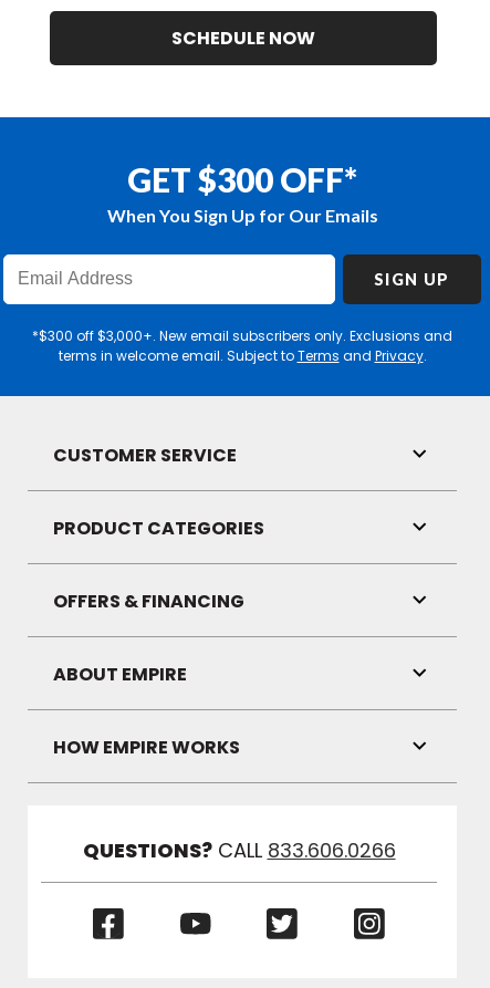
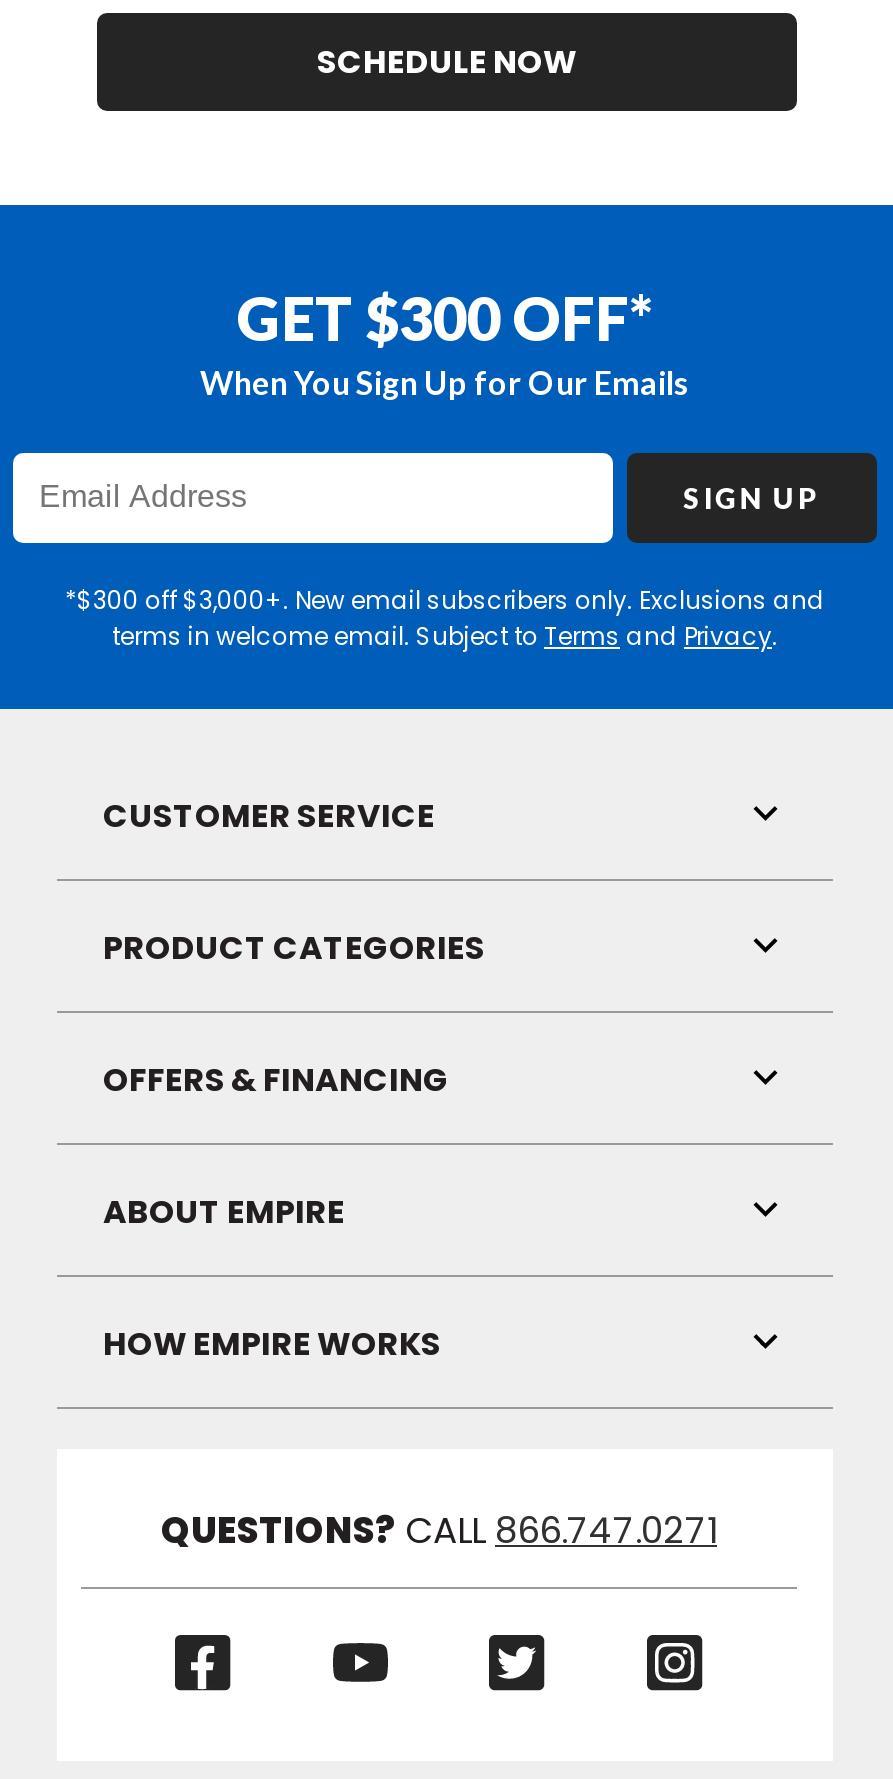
[82,836,395,864] QUESTIONS? CALL 833.606.0266 -> [161,1504,717,1554] QUESTIONS? CALL 866.747.0271

